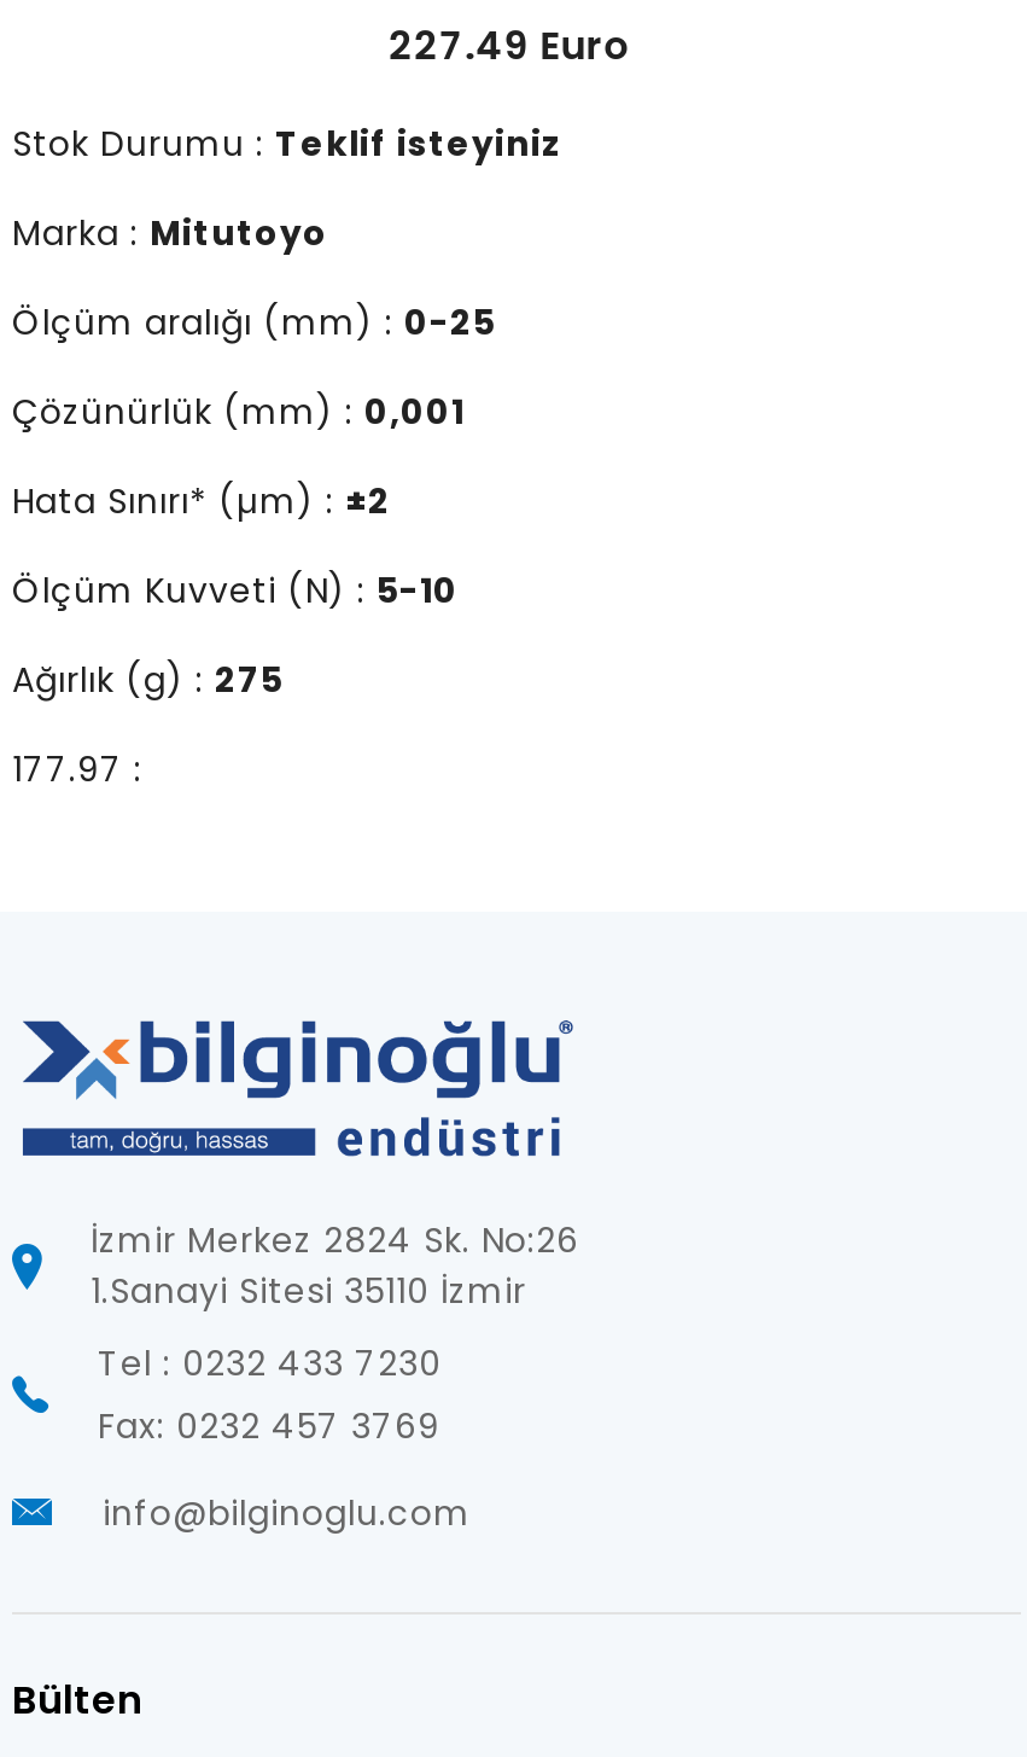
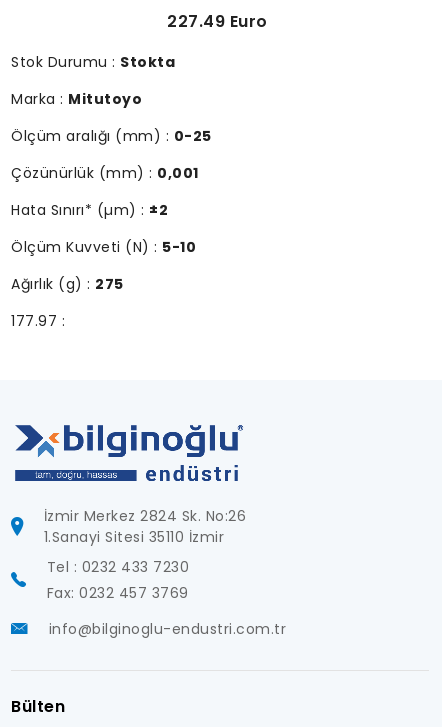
[12,121,562,169] Stok Durumu : Teklif isteyiniz -> [11,52,175,72] Stok Durumu : Stokta
[103,1490,471,1538] info@bilginoglu.com -> [48,619,286,639] info@bilginoglu-endustri.com.tr

